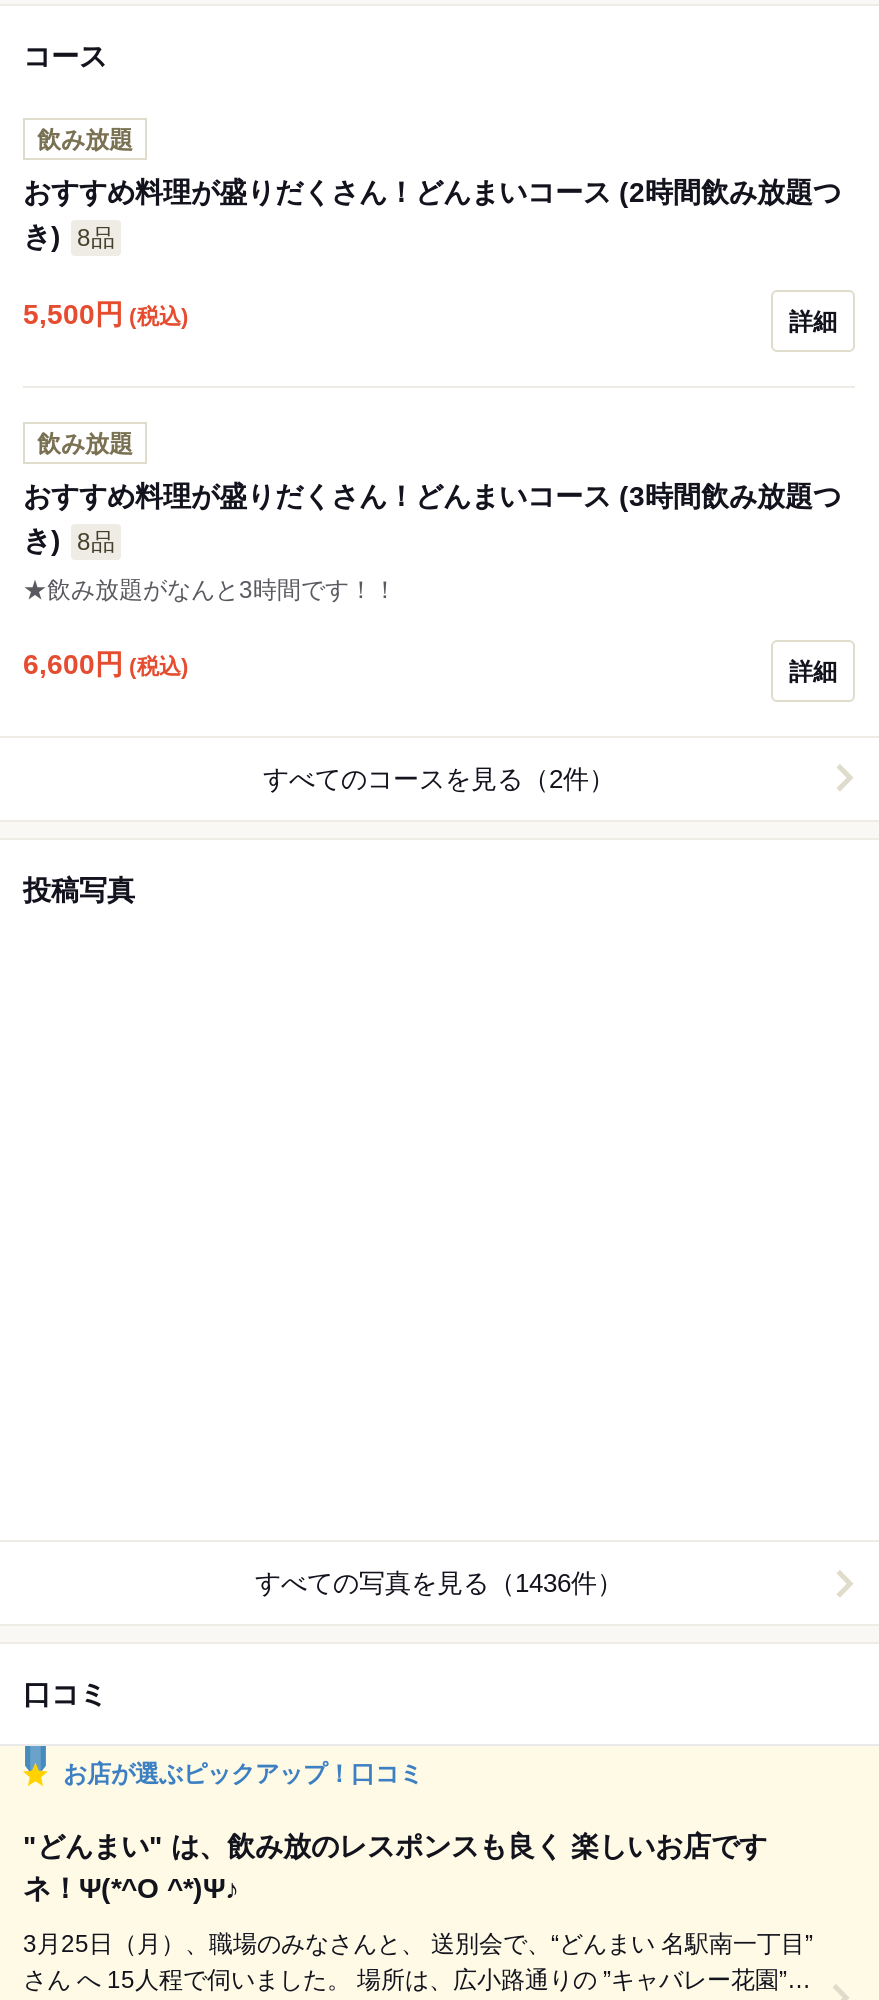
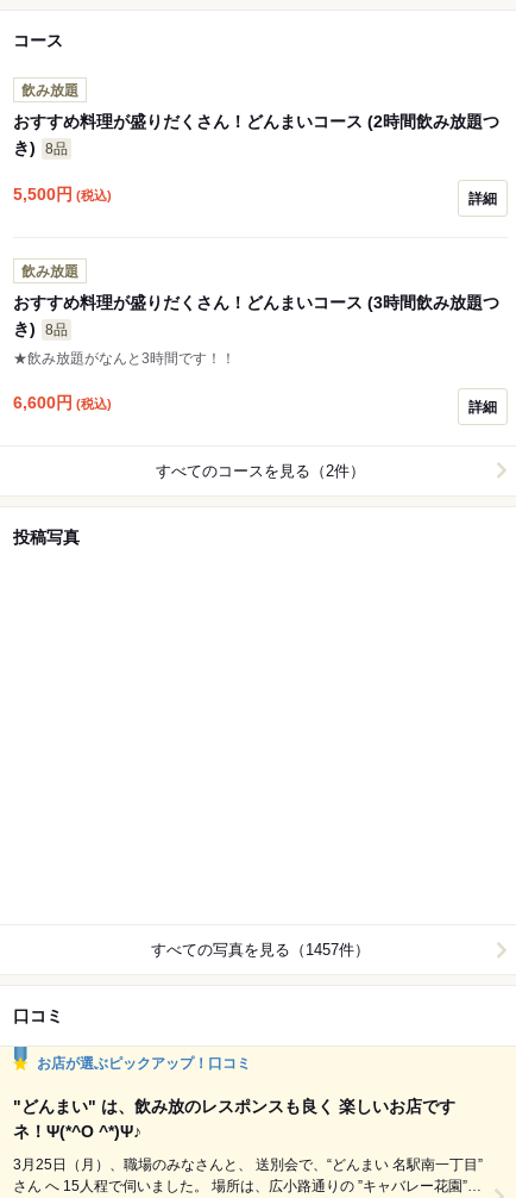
[255,1568,623,1598] すべての写真を見る（1436件） -> [151,941,370,959] すべての写真を見る（1457件）

